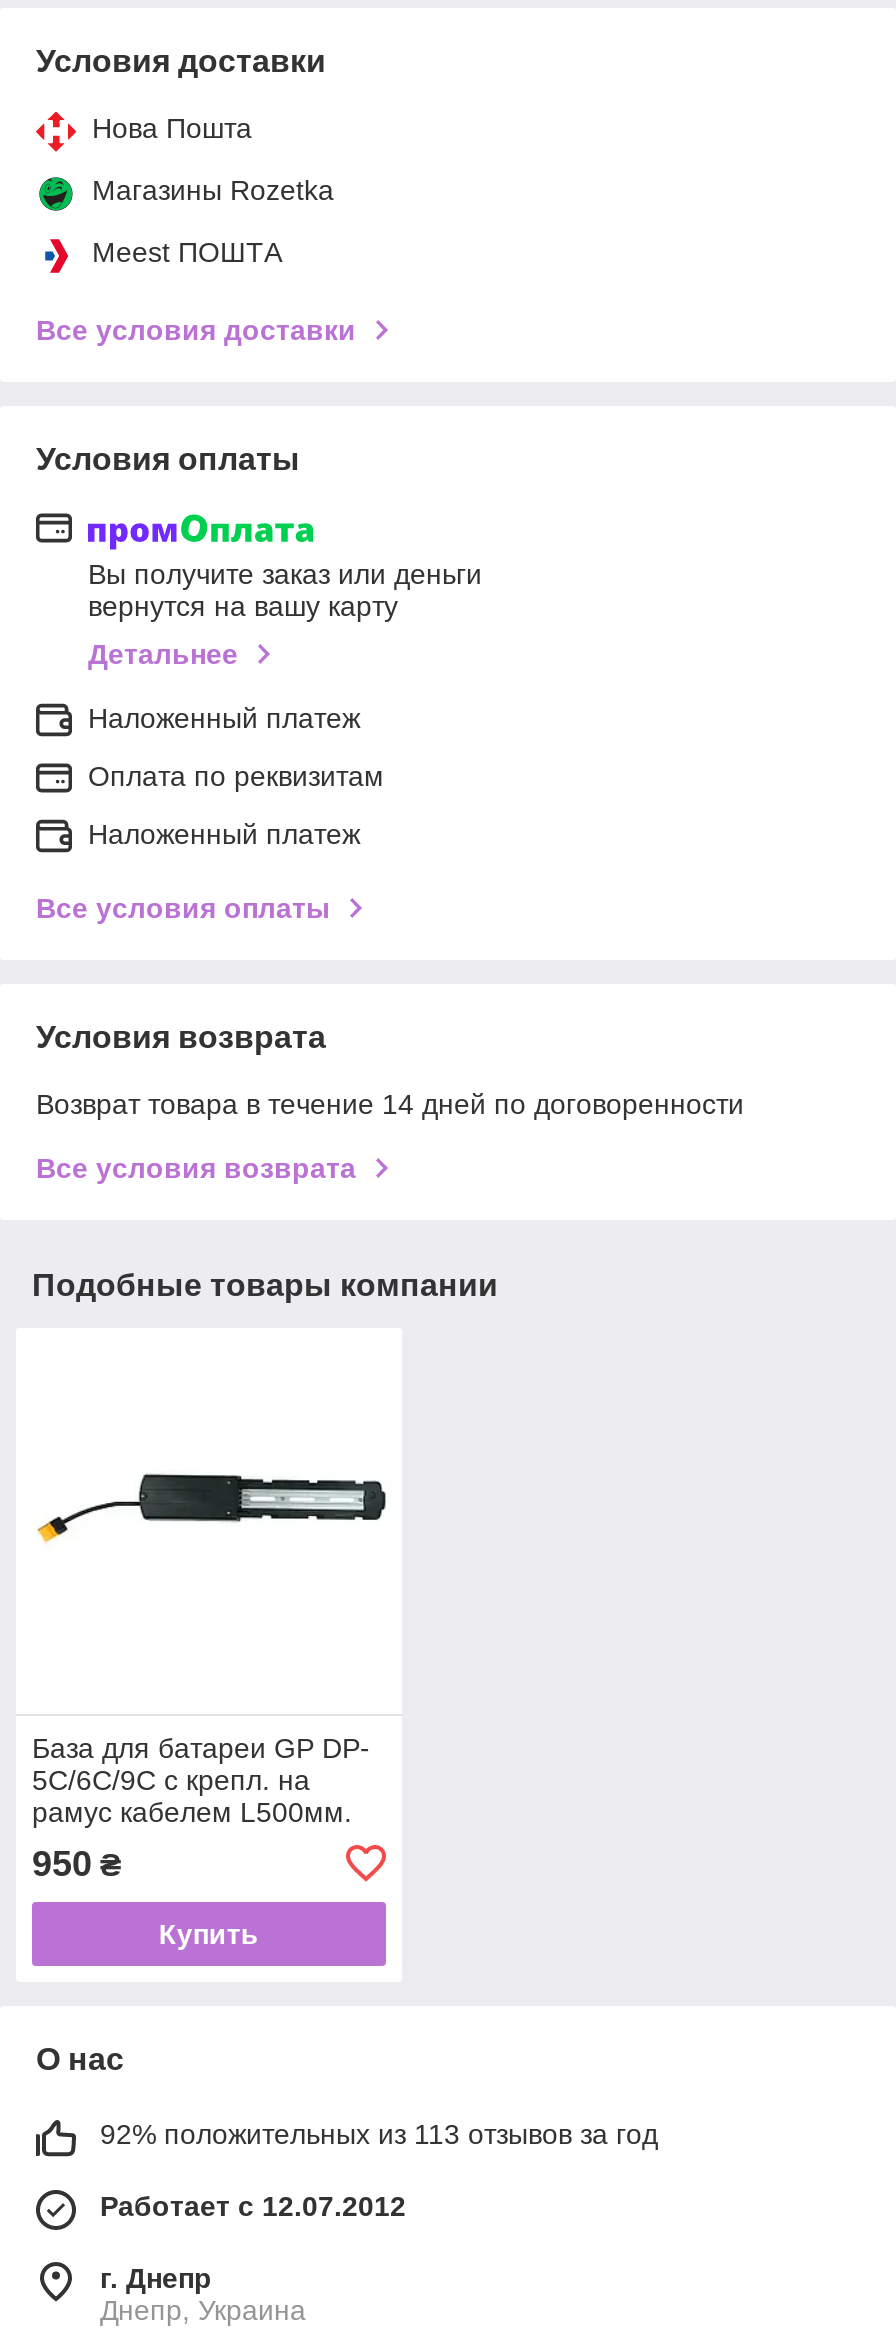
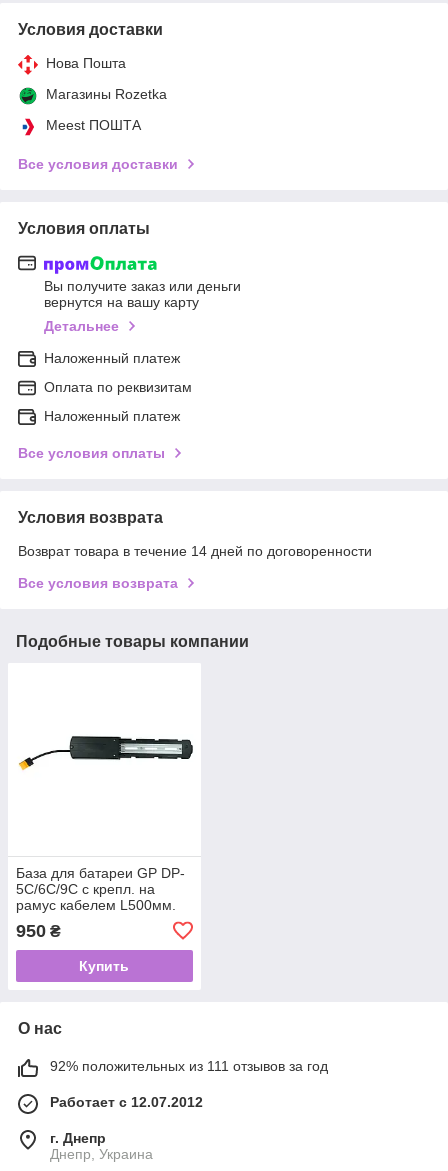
[100,2118,658,2150] 92% положительных из 113 отзывов за год -> [50,1058,328,1074] 92% положительных из 111 отзывов за год

